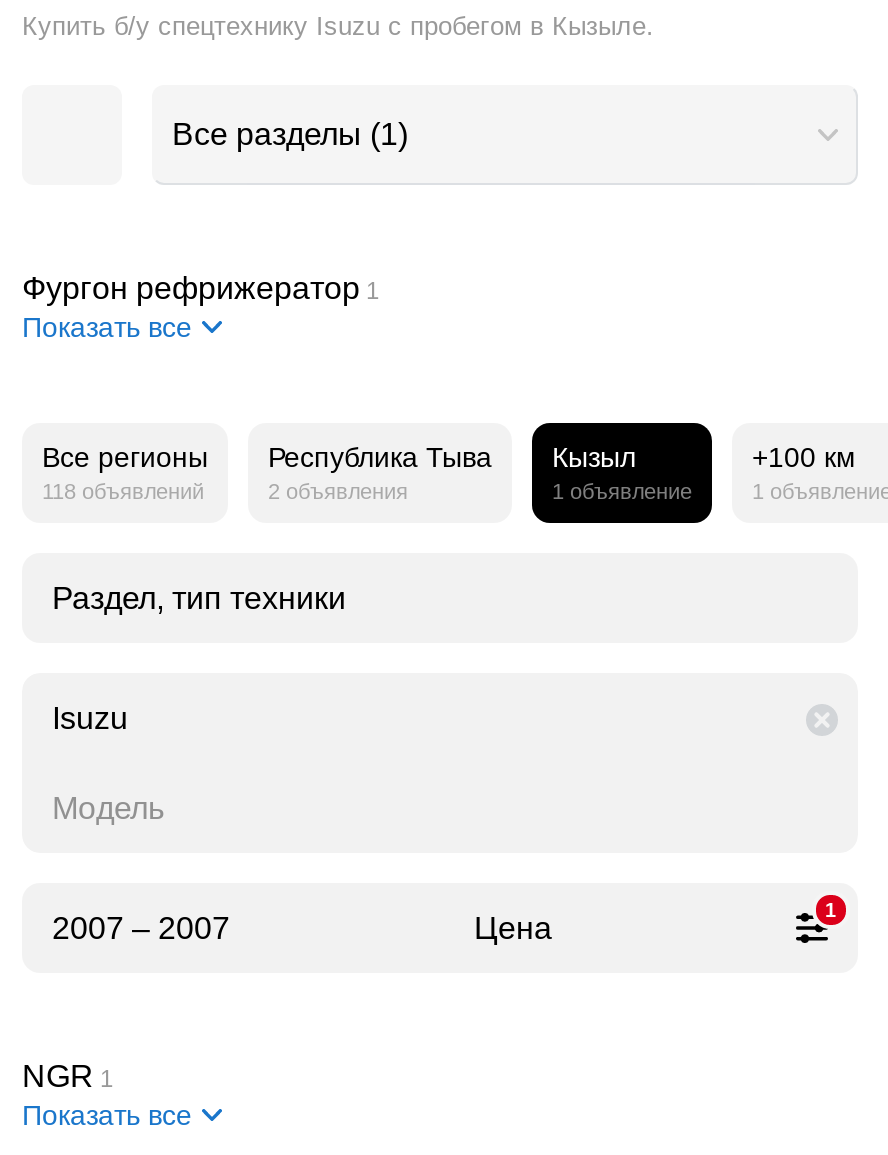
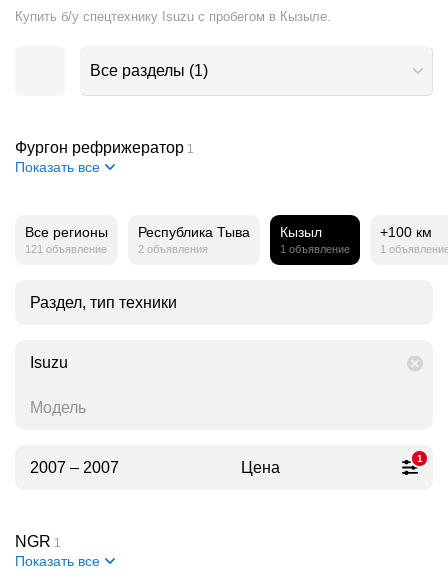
[42,479,204,503] 118 объявлений -> [25,243,107,255] 121 объявление

